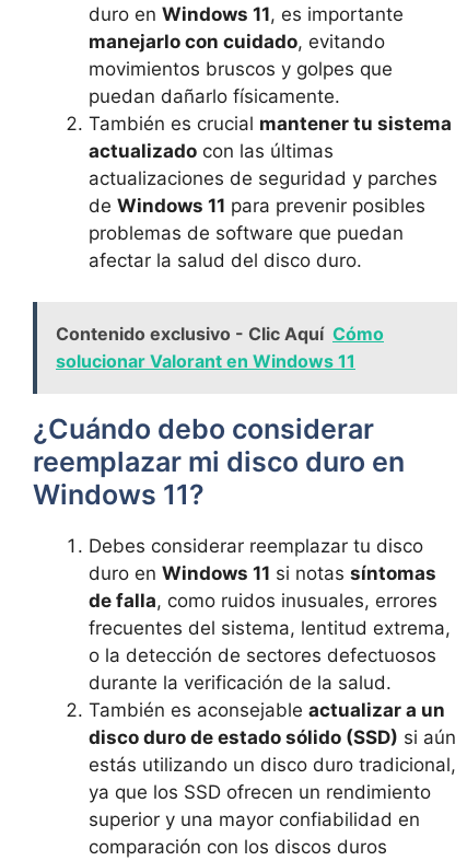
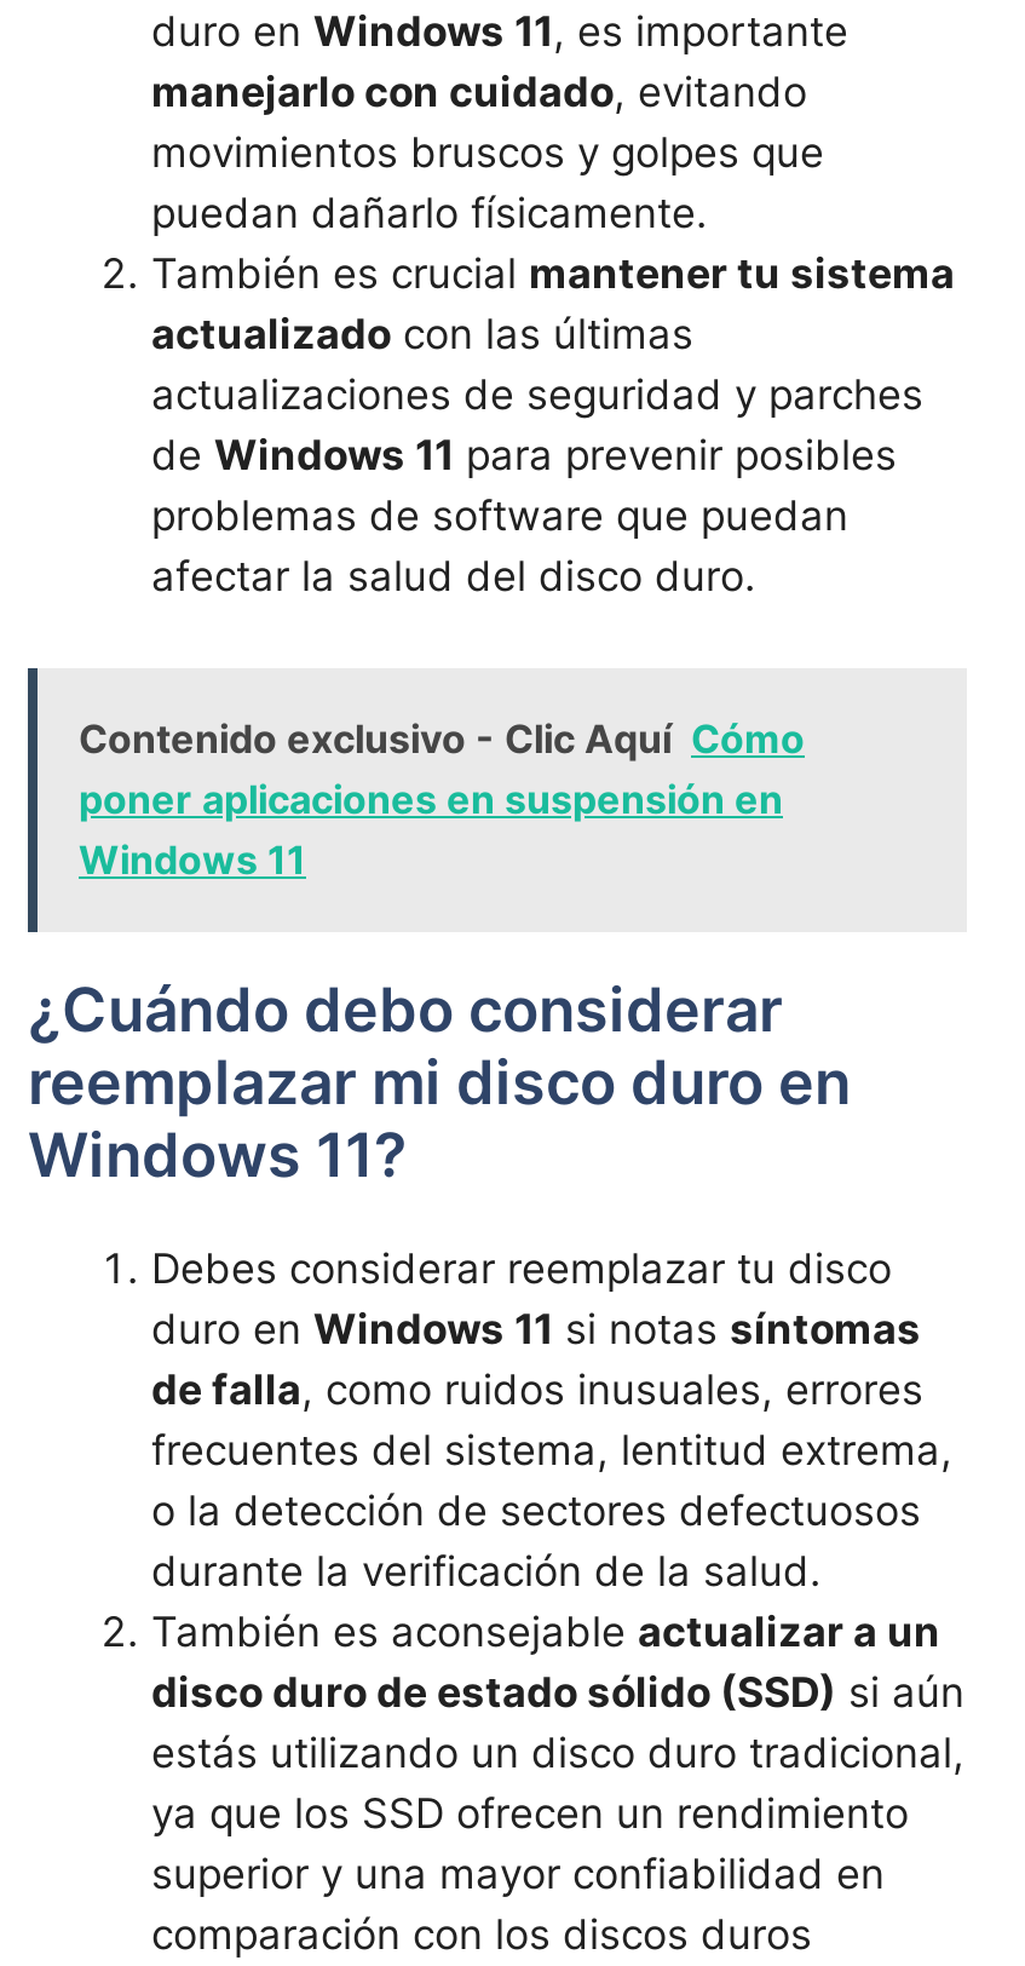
[56,350,355,372] solucionar Valorant en Windows 11 -> [79,775,783,884] poner aplicaciones en suspensión en | Windows 11

